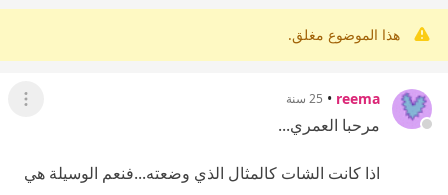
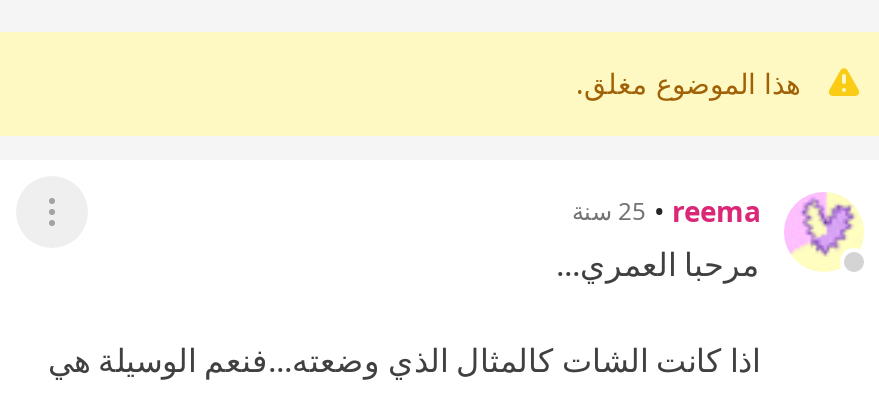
[392,89,433,130] [image] -> [784,192,866,274] [image]

